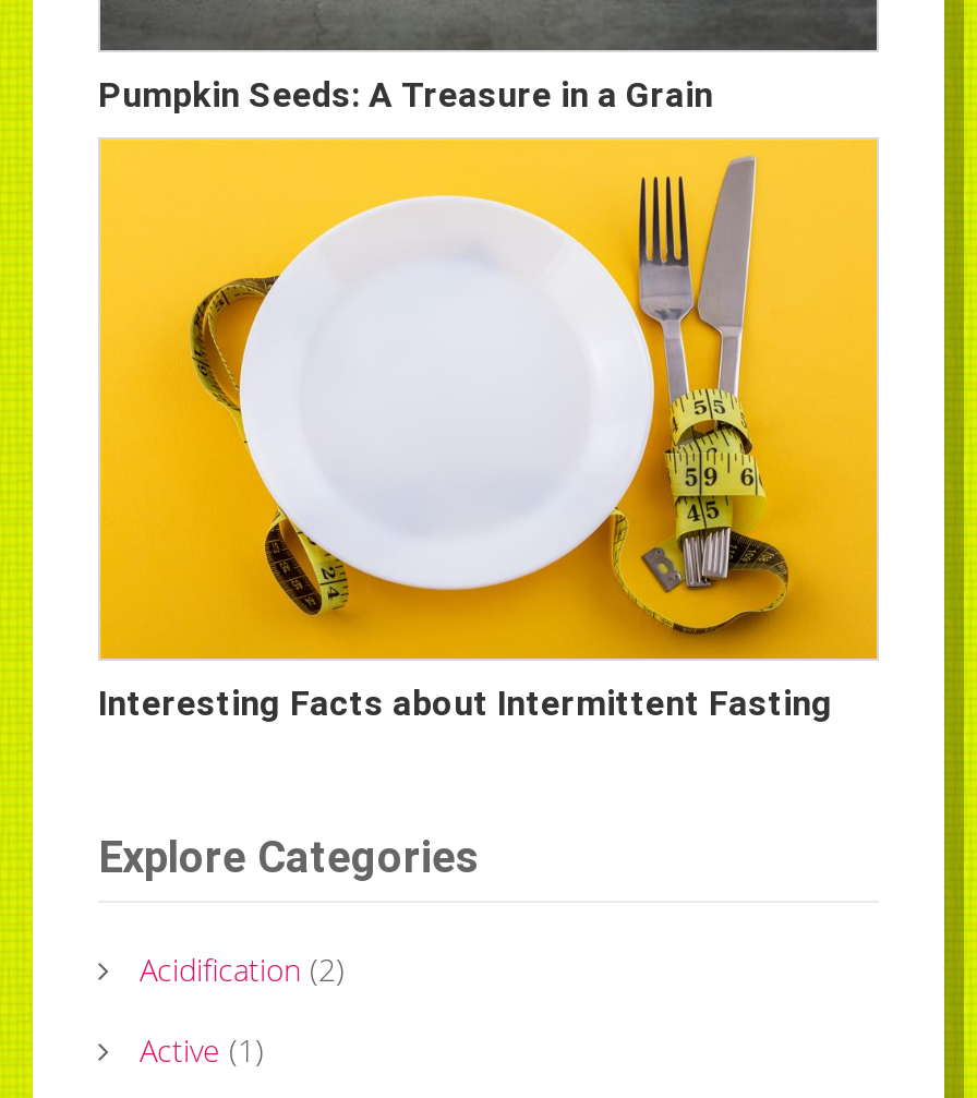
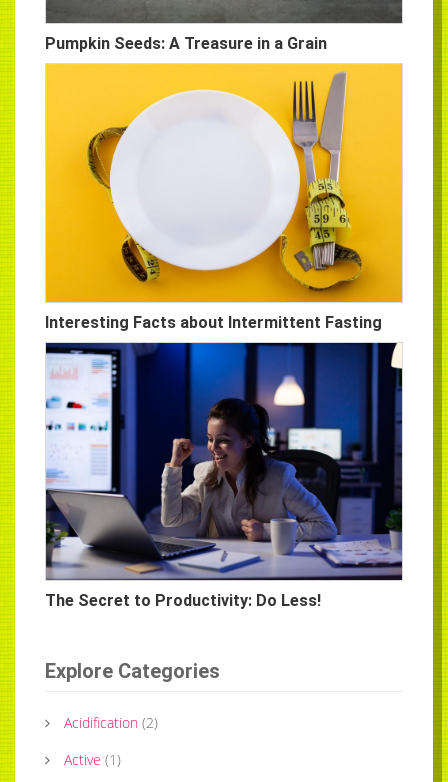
none -> [45,342,403,610] [image] | The Secret to Productivity: Do Less!

